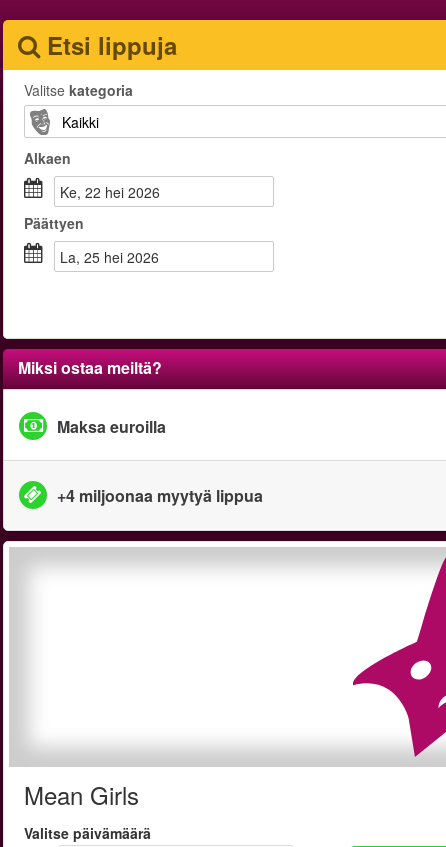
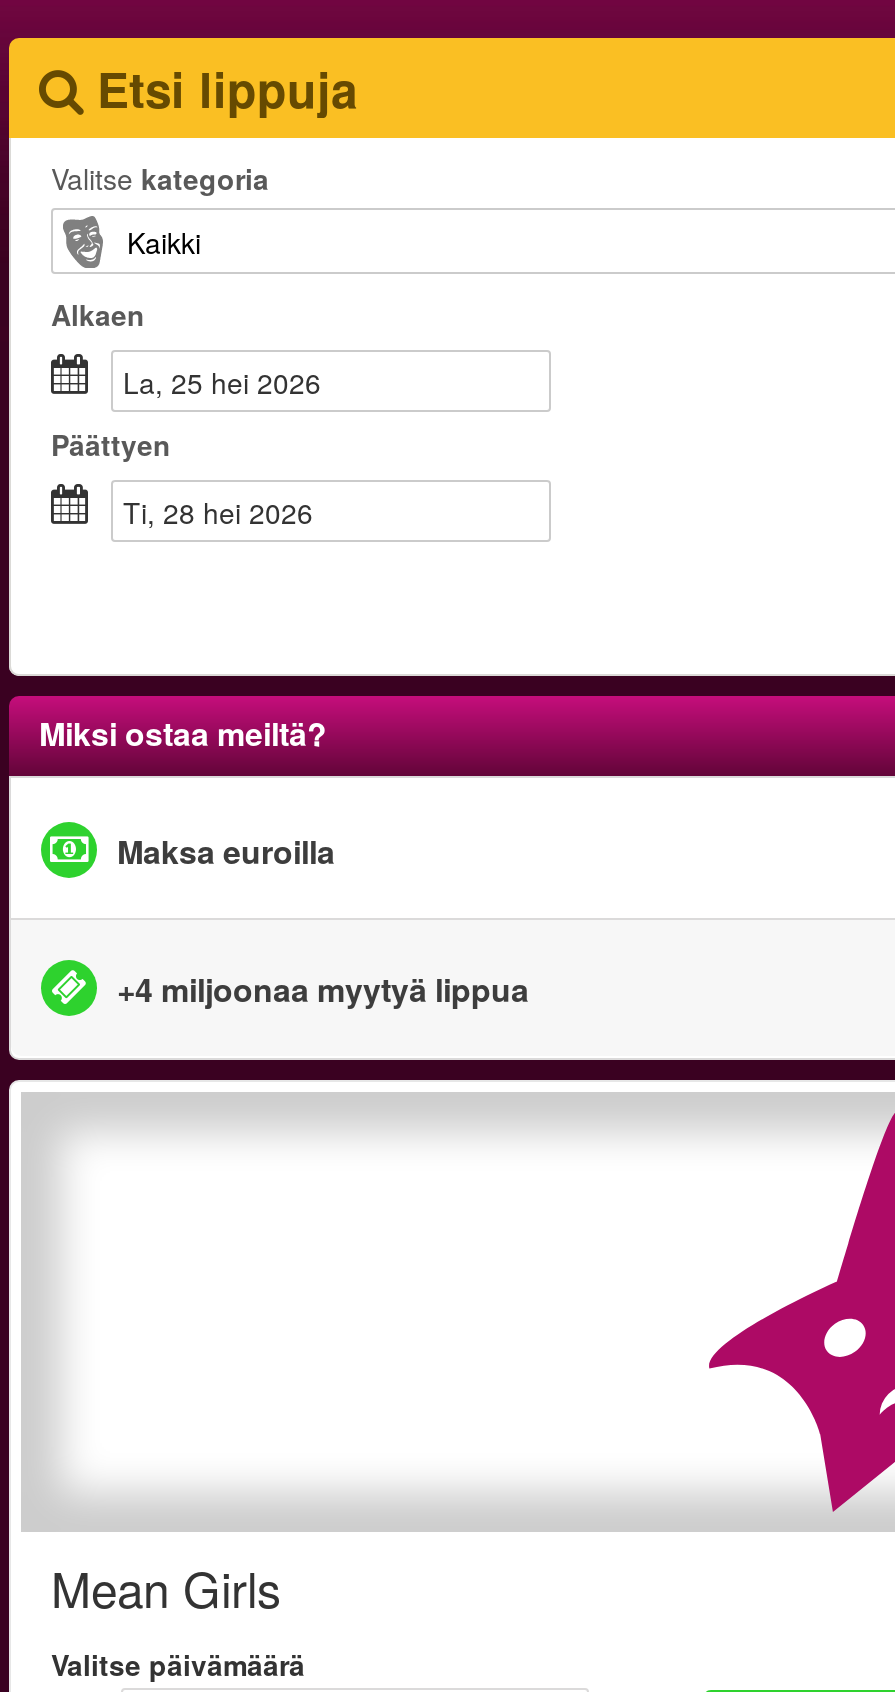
[69,182,160,202] ke, 22 hei 2026 -> [139,362,321,402] la, 25 hei 2026
[68,247,159,267] la, 25 hei 2026 -> [141,492,313,532] ti, 28 hei 2026

